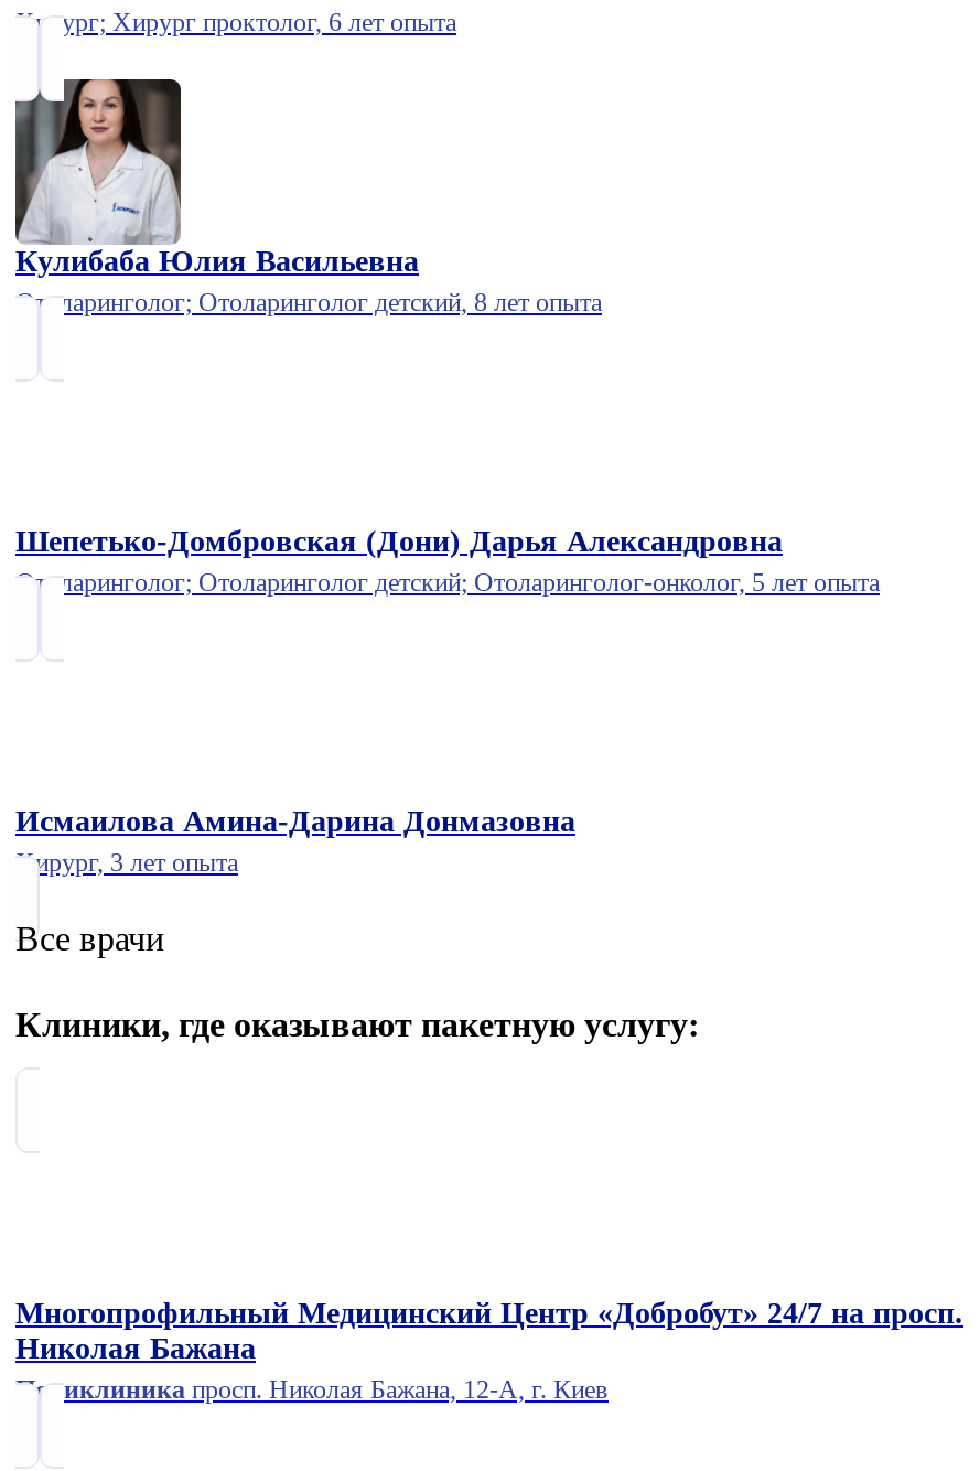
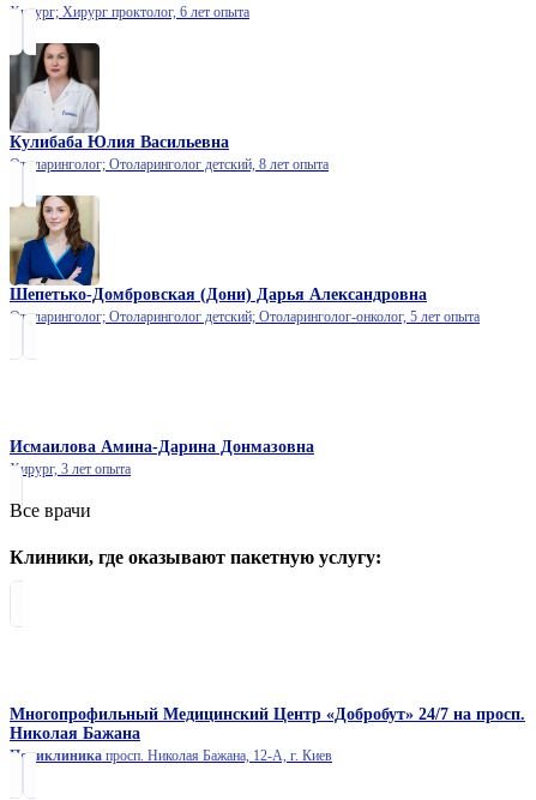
none -> [8,194,101,282] [image]

